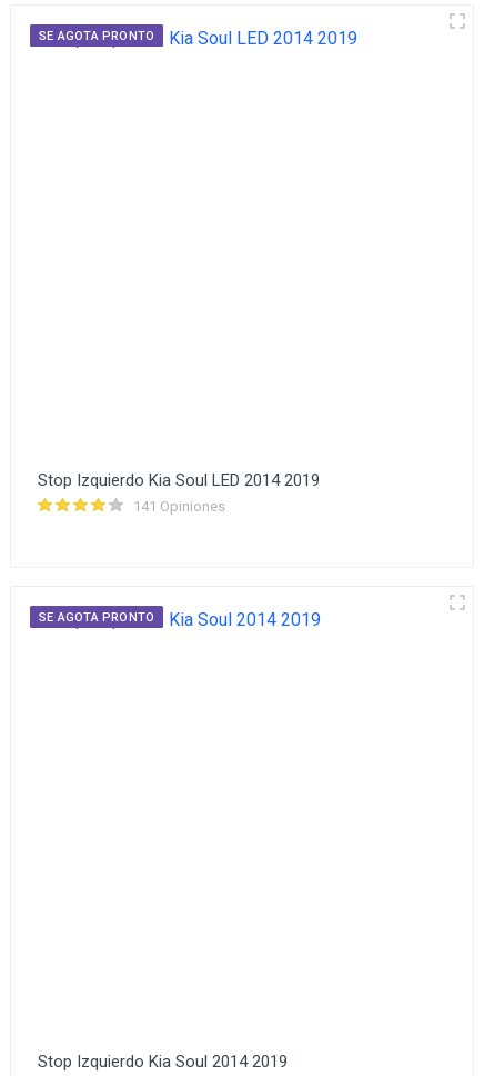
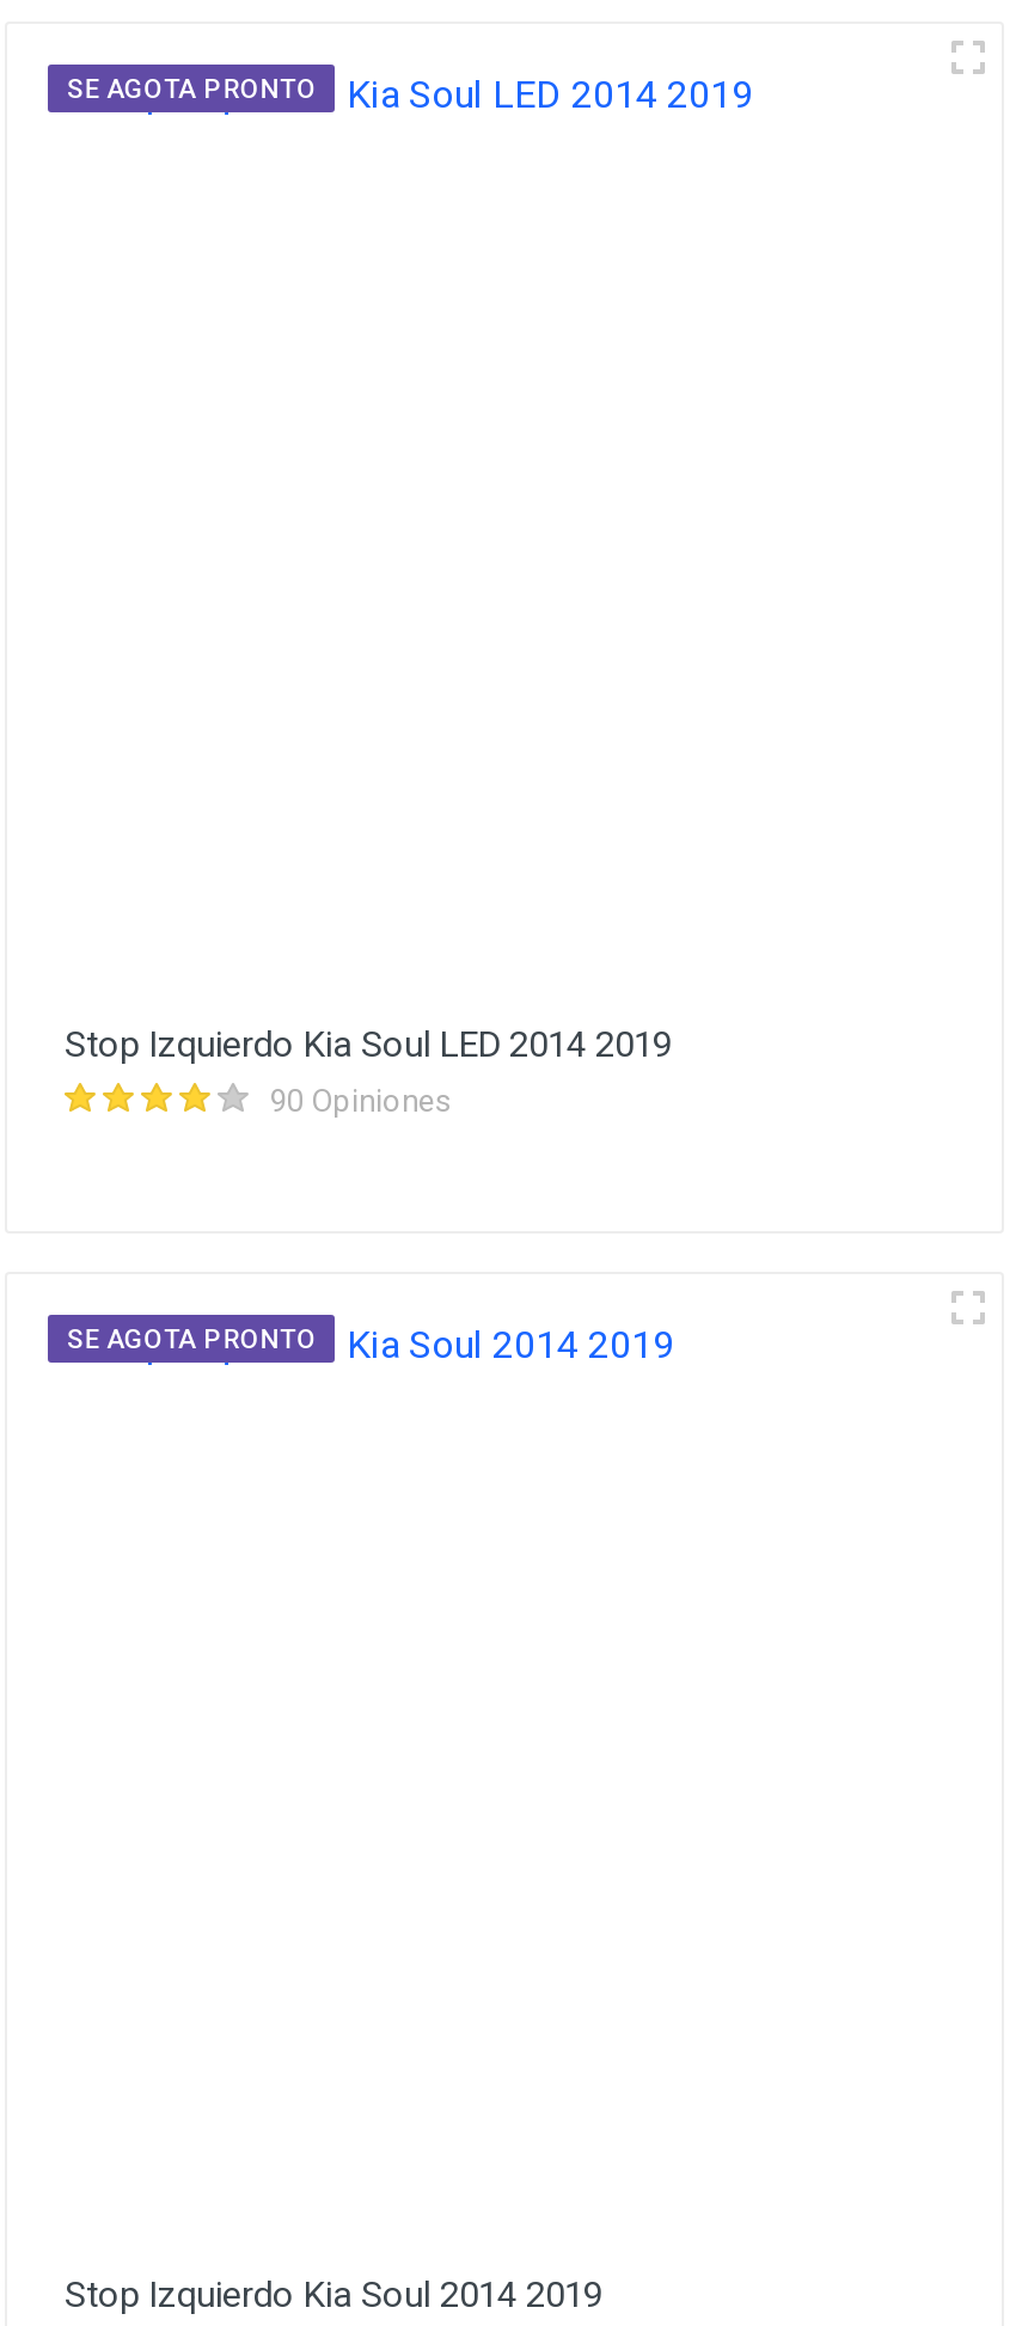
[133,498,225,515] 141 Opiniones -> [270,1083,452,1119] 90 Opiniones

